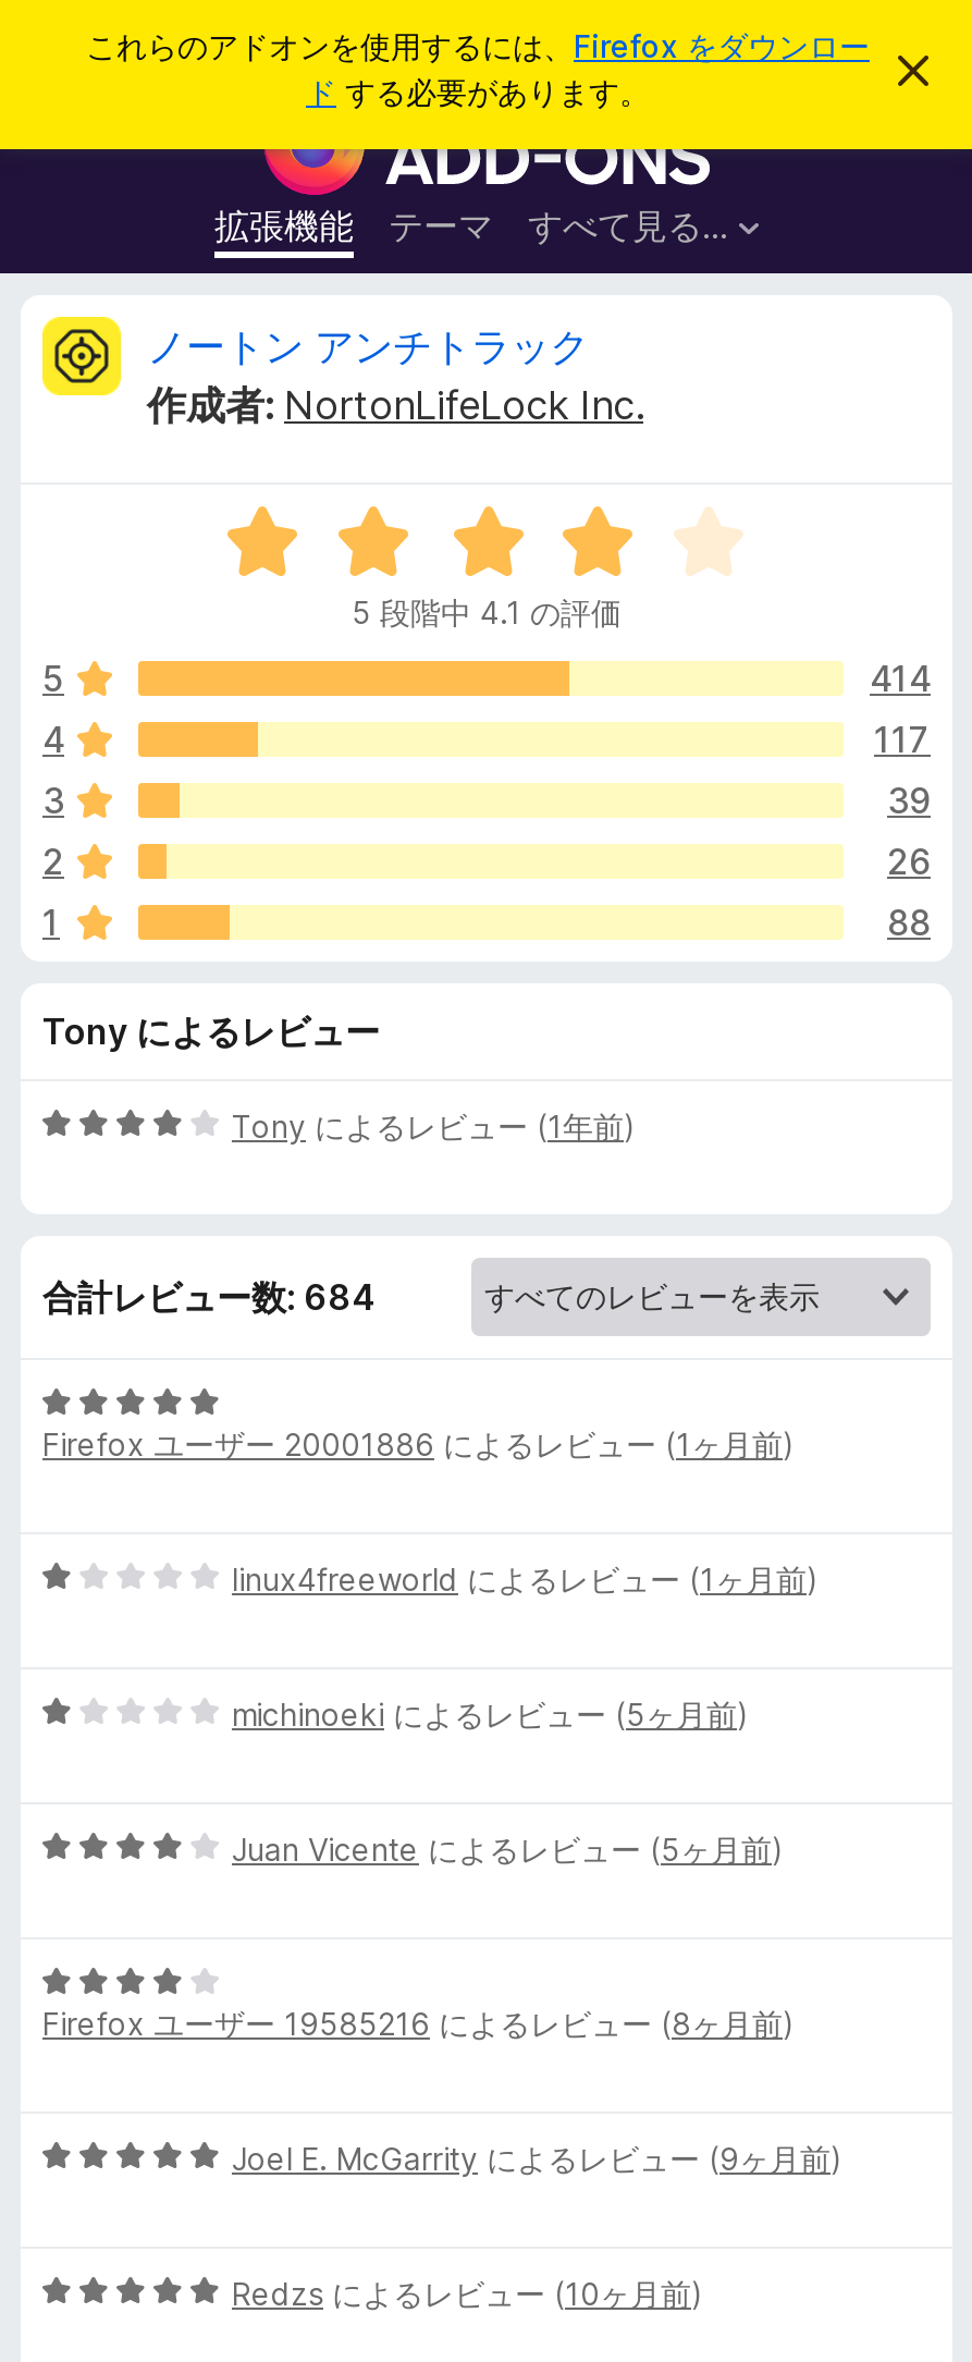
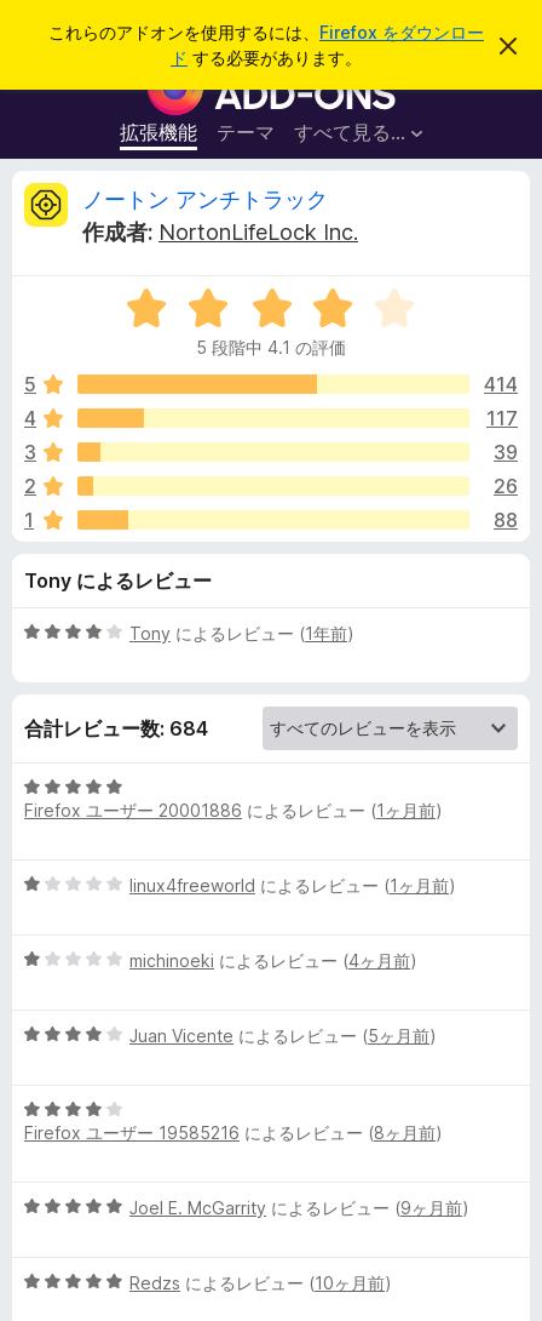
[232,1696,750,1733] michinoekiによるレビュー (5ヶ月前) -> [129,950,417,971] michinoekiによるレビュー (4ヶ月前)

